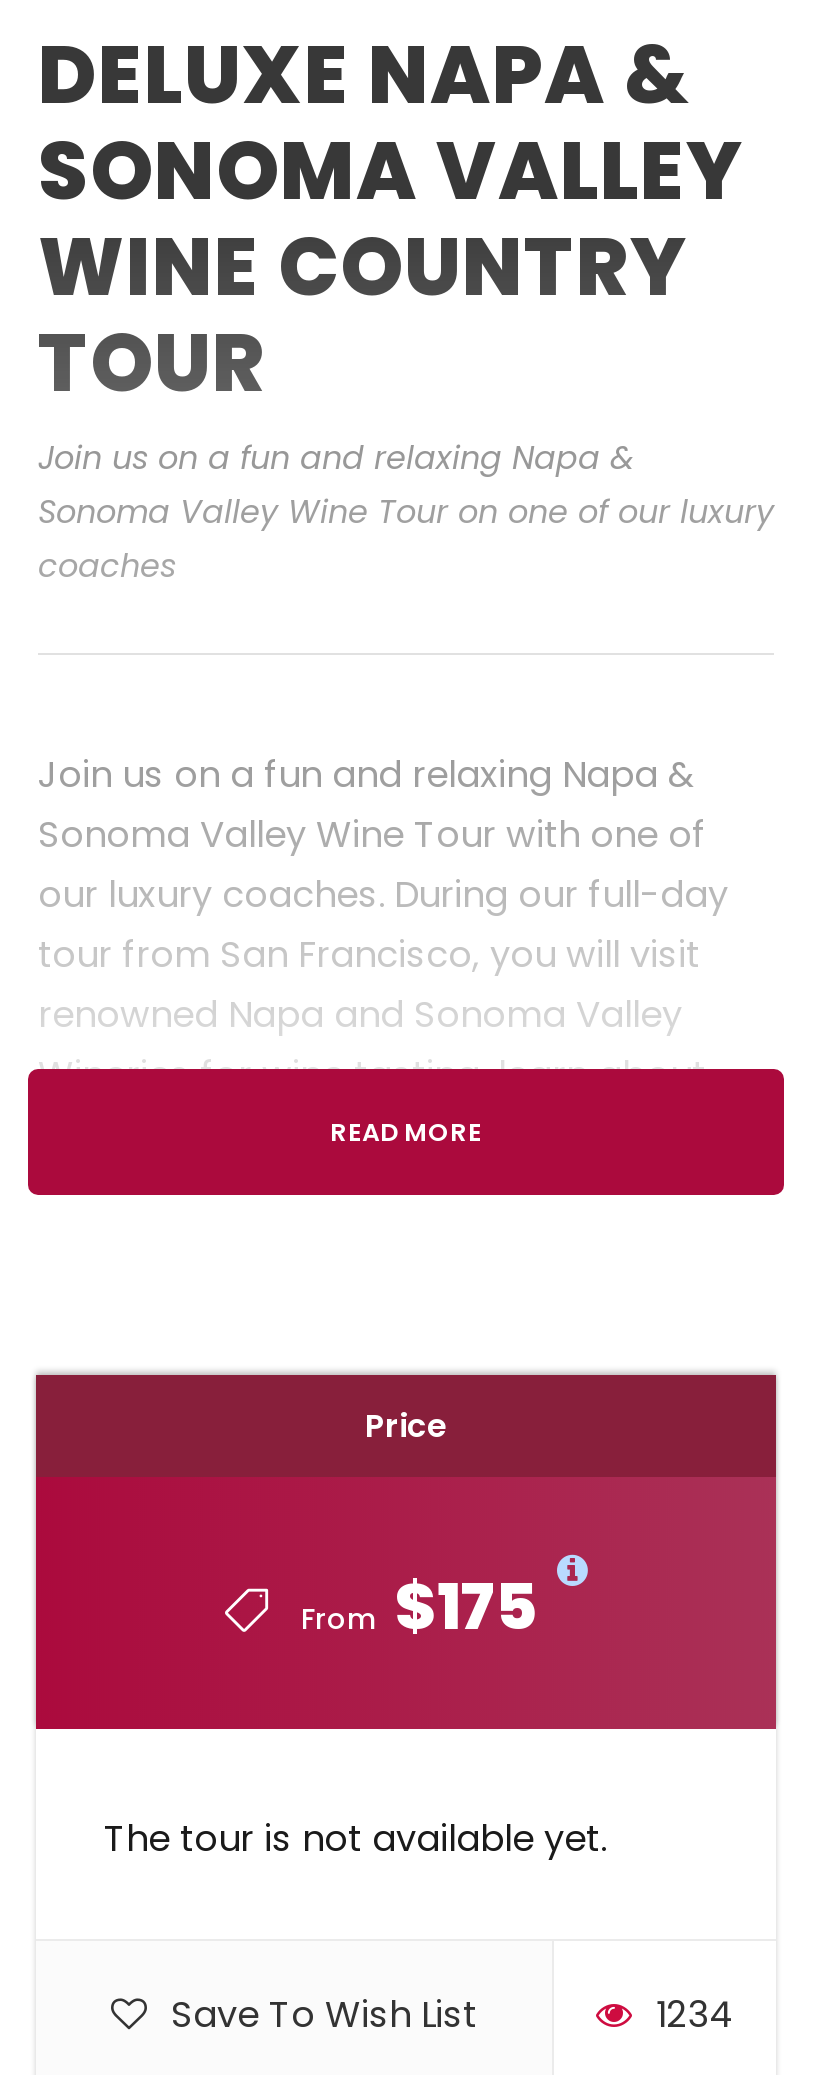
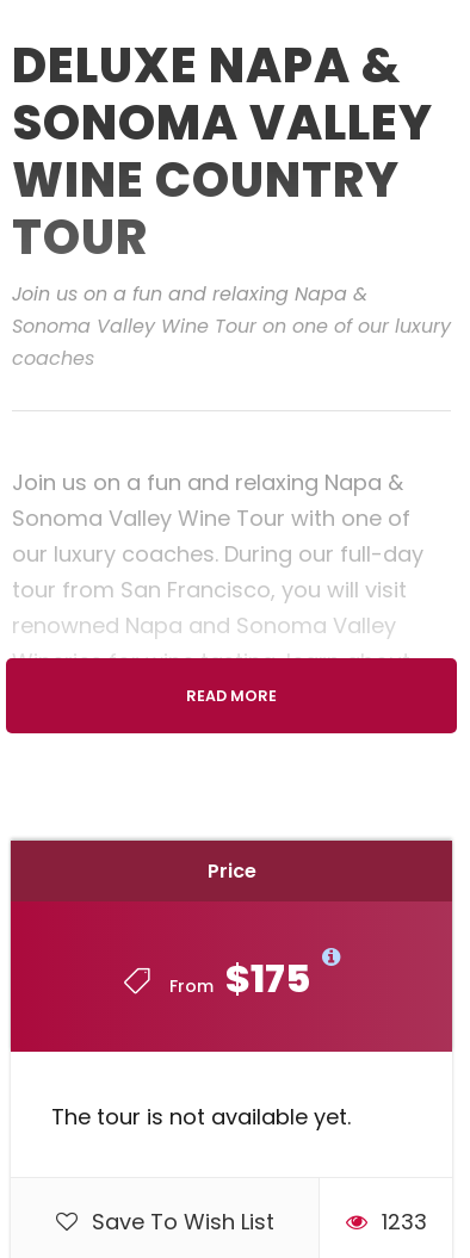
[656,1988,734,2038] 1234 -> [381,1206,426,1236] 1233

